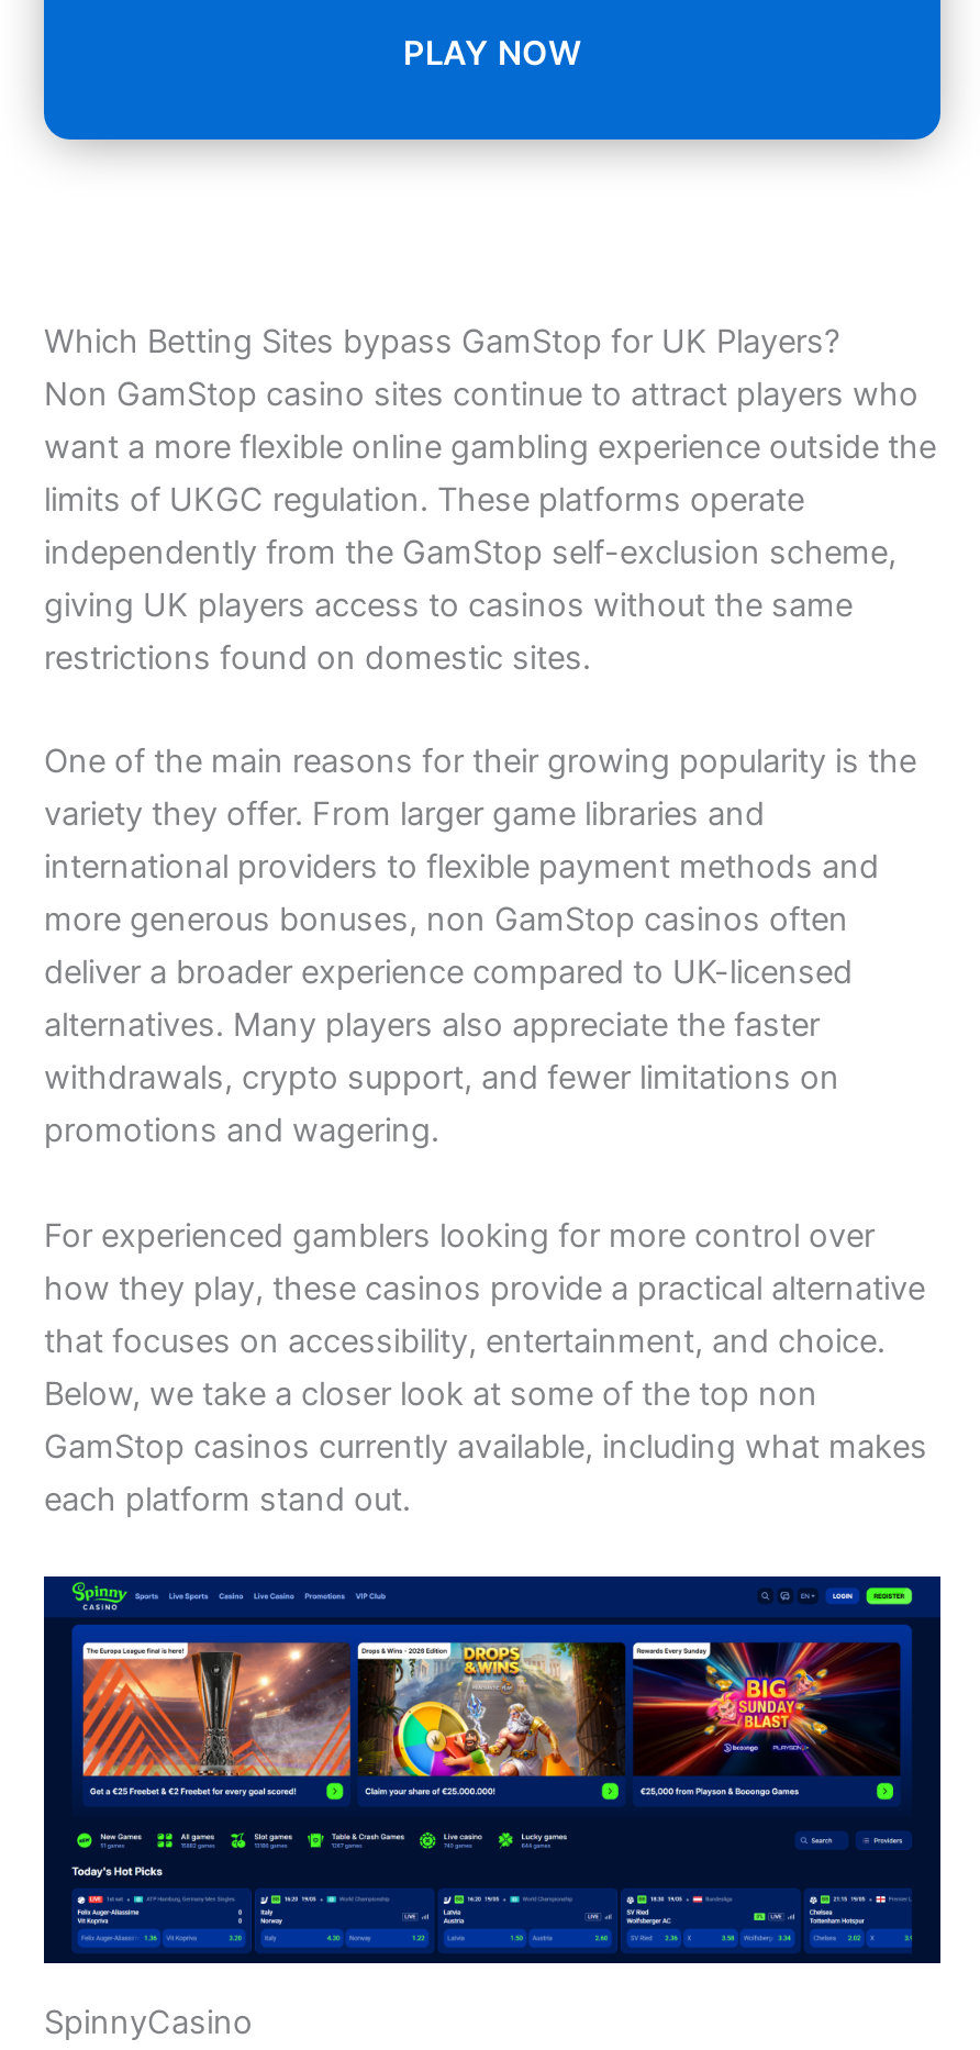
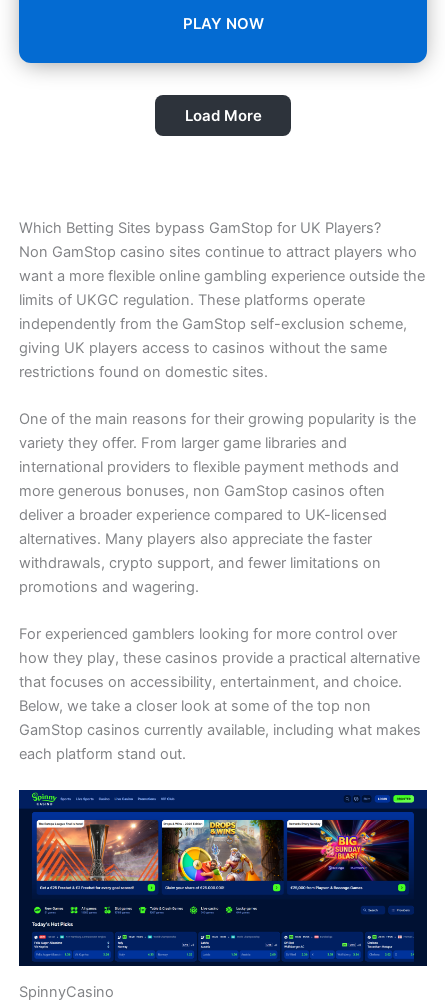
none -> [184,106,261,125] Load More

